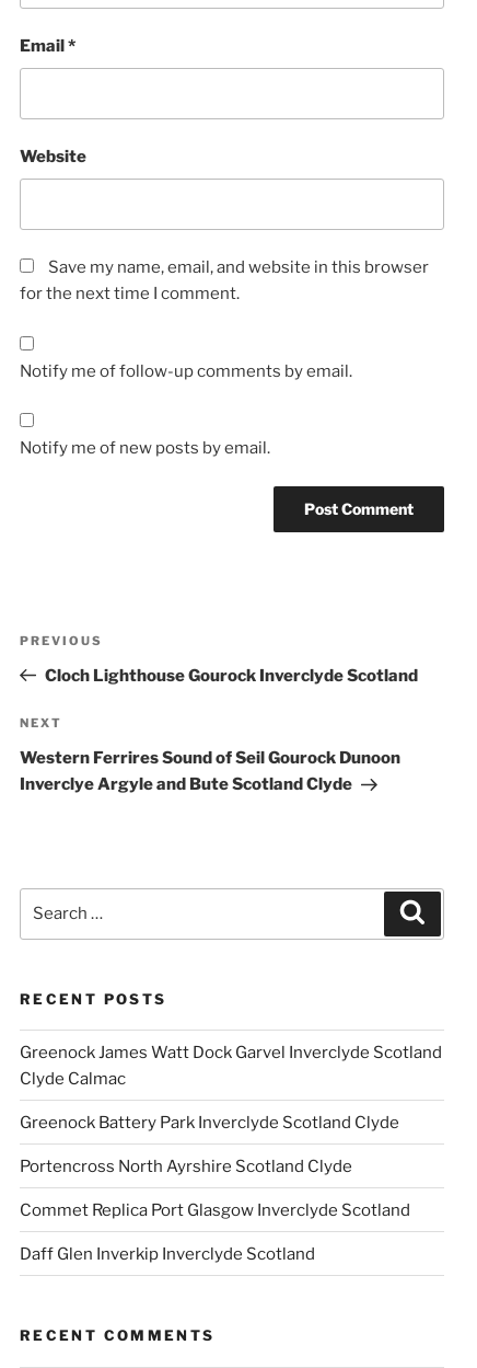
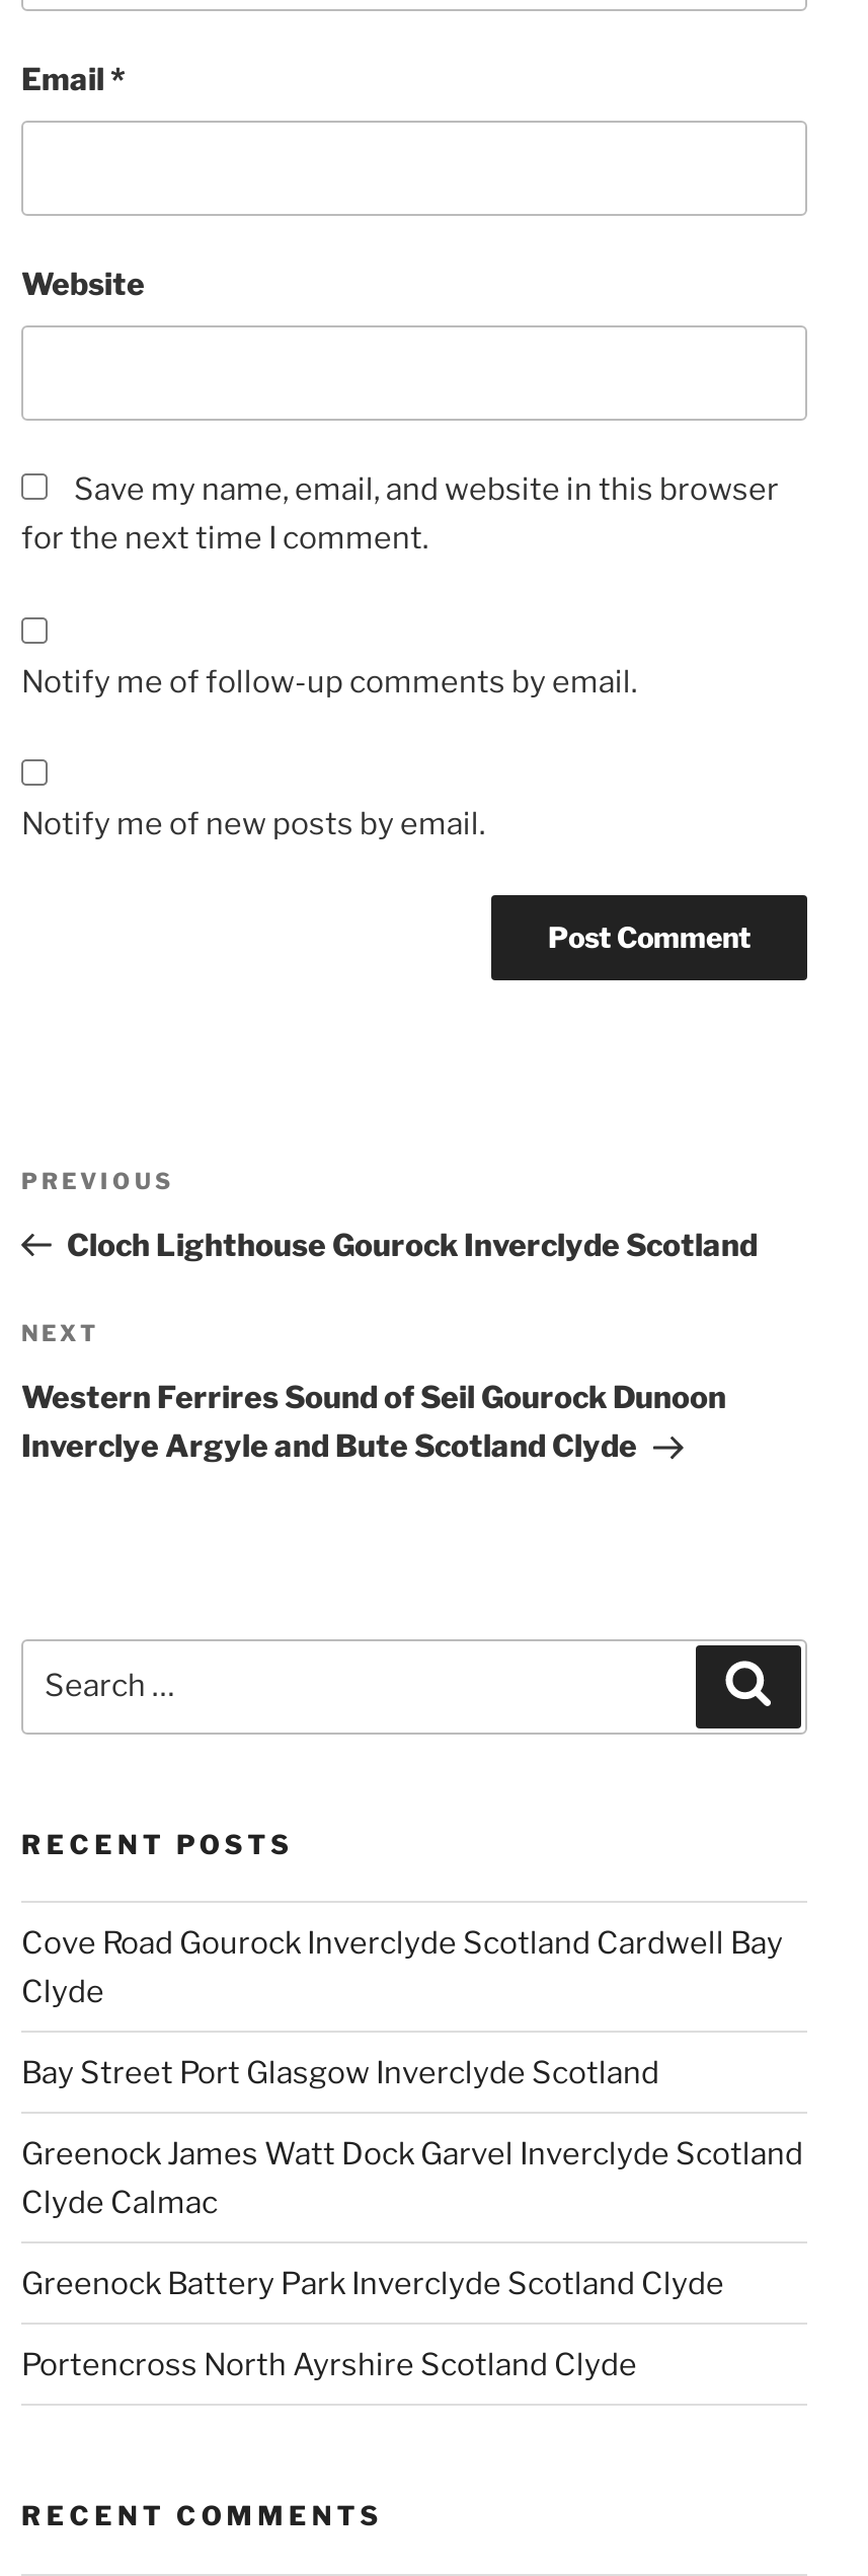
none -> [21,1924,783,2090] Cove Road Gourock Inverclyde Scotland Cardwell Bay | Clyde | Bay Street Port Glasgow Inverclyde Scotland
moved [20,1042,442,1176] -> [21,2135,803,2382]: Greenock James Watt Dock Garvel Inverclyde Scotland | Clyde Calmac | Greenock Battery Park Inverclyde Scotland Clyde | Portencross North Ayrshire Scotland Clyde
[20,1200,410,1263] Commet Replica Port Glasgow Inverclyde Scotland | Daff Glen Inverkip Inverclyde Scotland -> none

